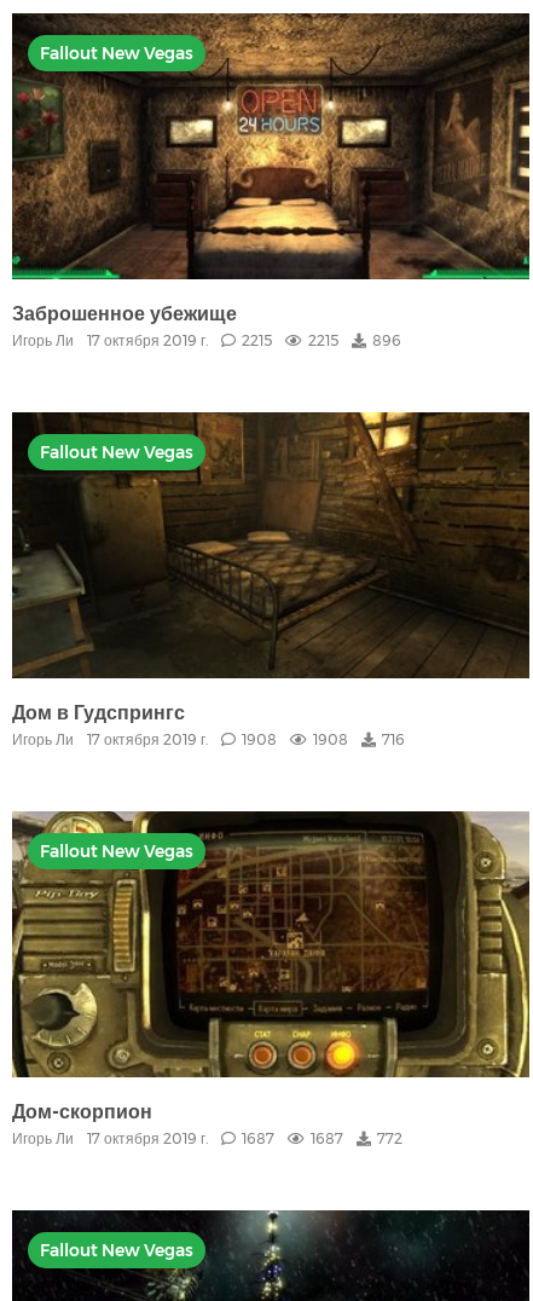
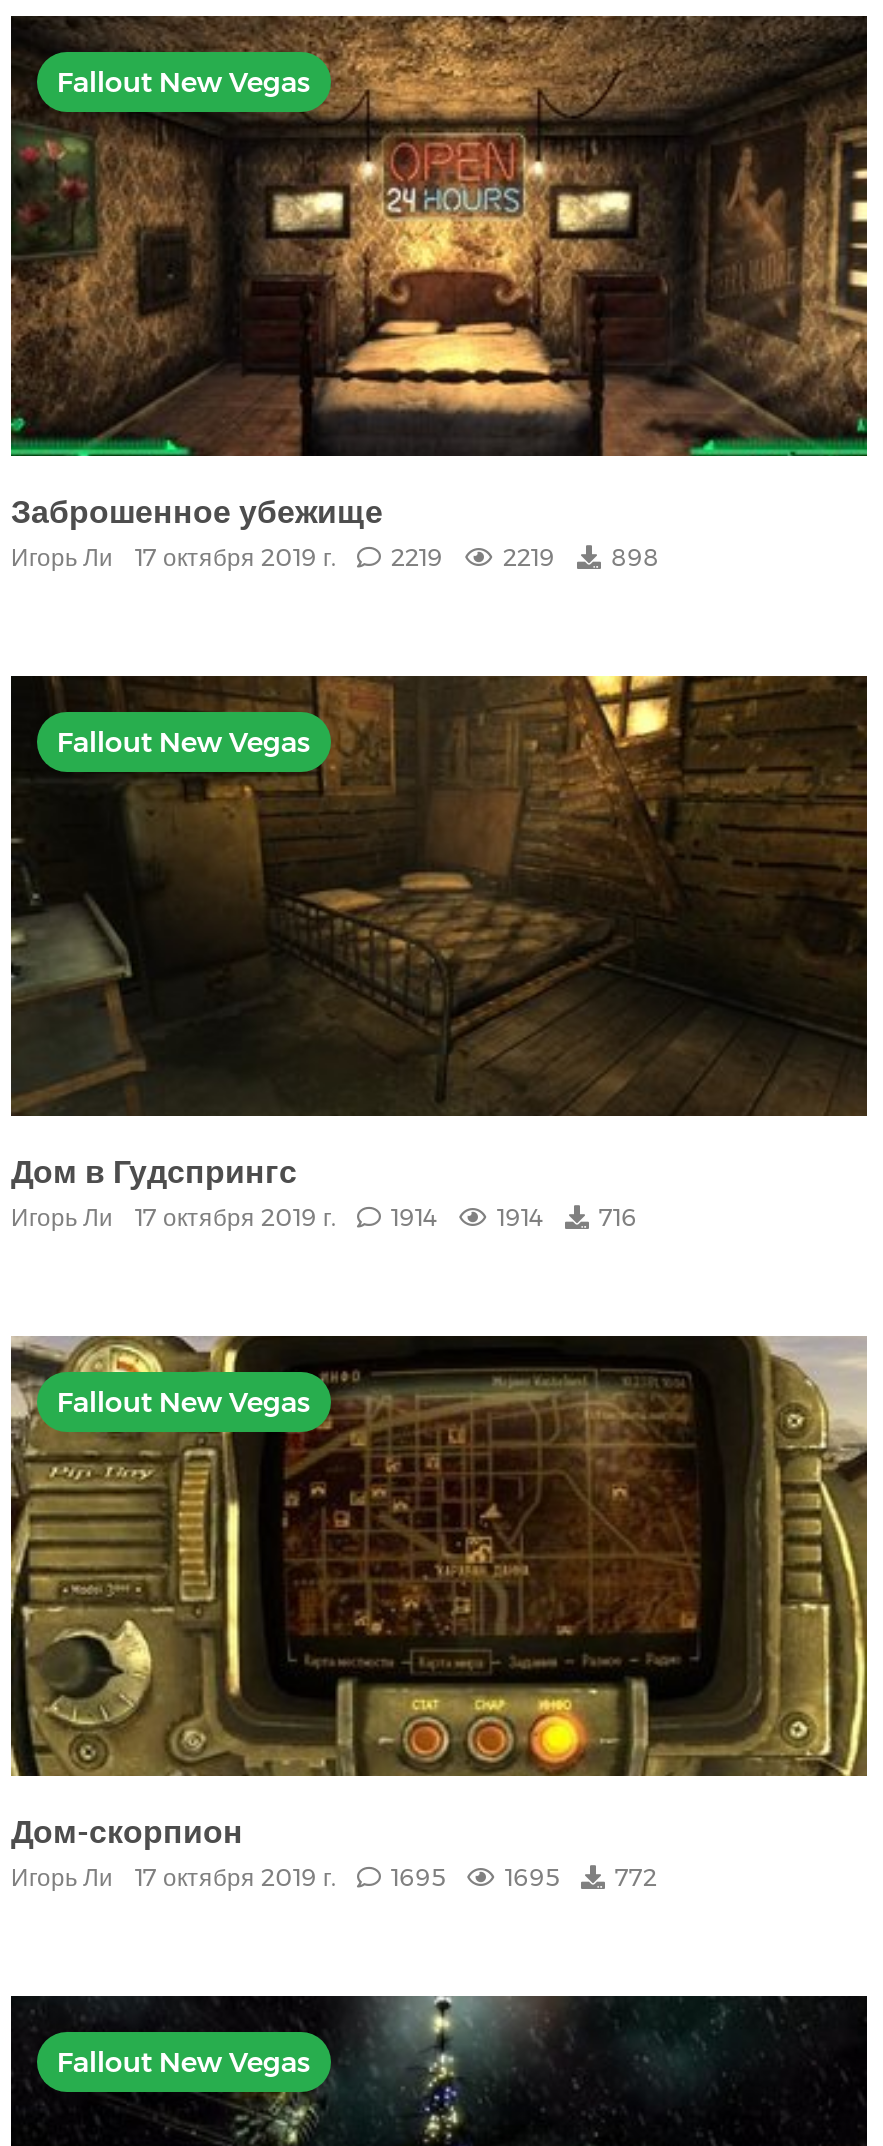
[242,331,272,350] 2215 -> [391,542,443,572] 2219
[308,331,338,350] 2215 -> [503,542,555,572] 2219
[372,331,401,350] 896 -> [611,542,659,572] 898
[242,730,277,749] 1908 -> [391,1202,437,1232] 1914
[313,730,348,749] 1908 -> [497,1202,543,1232] 1914
[242,1129,274,1148] 1687 -> [391,1862,445,1892] 1695
[311,1129,343,1148] 1687 -> [505,1862,559,1892] 1695

